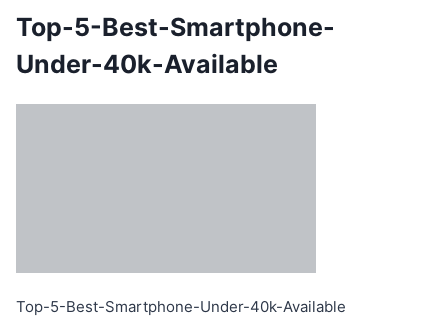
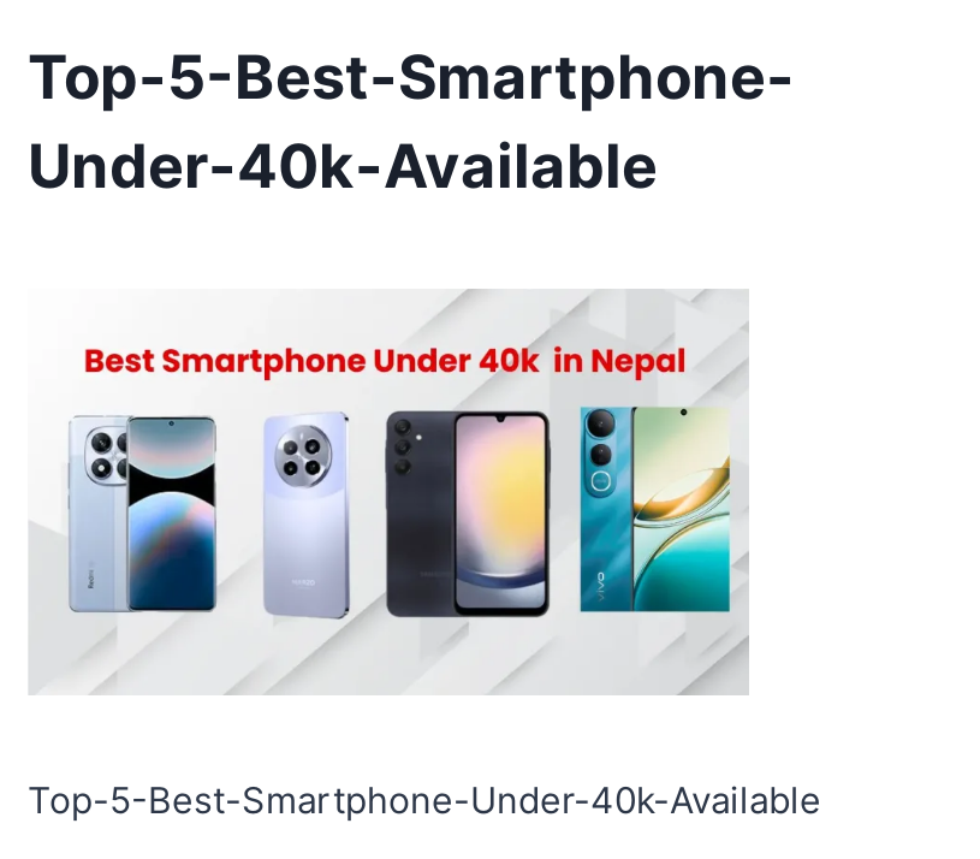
none -> [30,289,744,695] [image]

